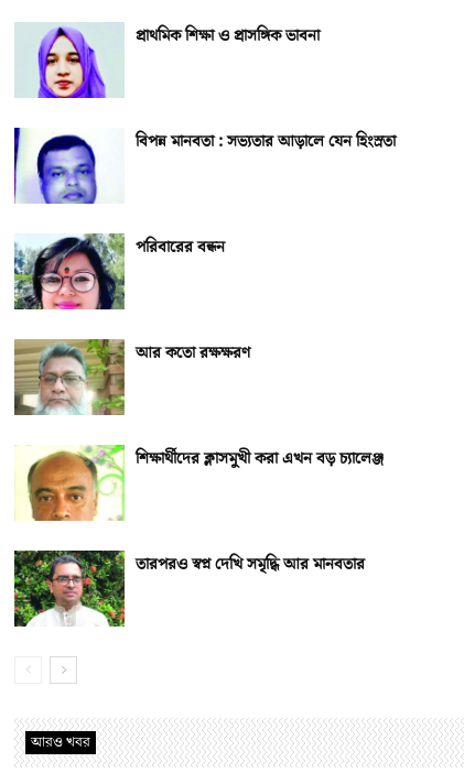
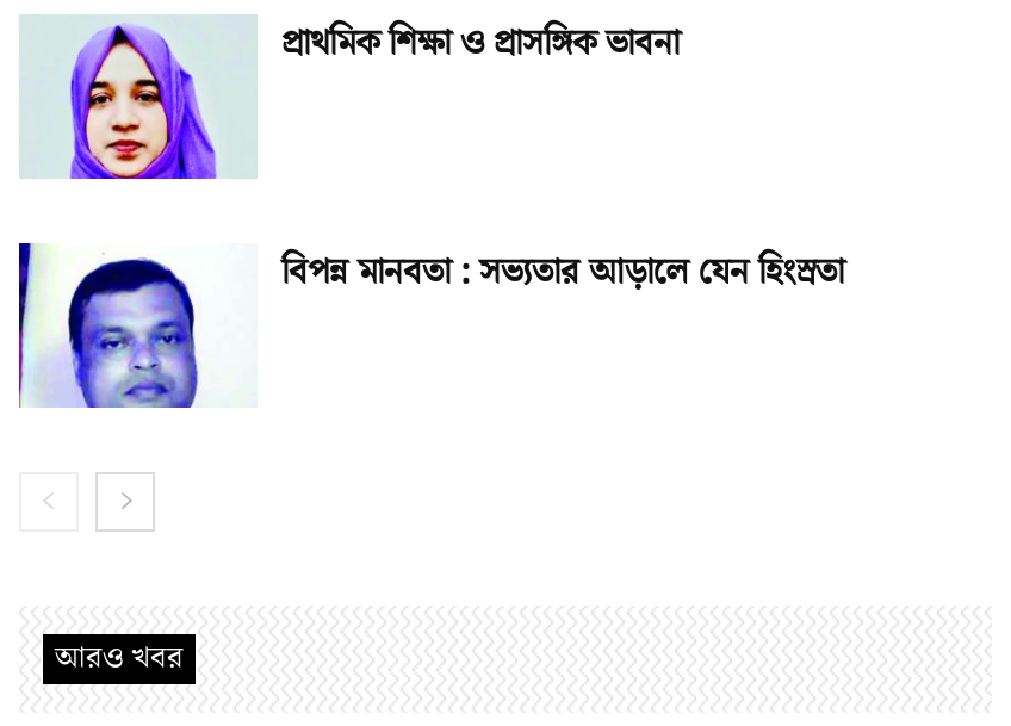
[13,232,225,311] [image] | পরিবারের বন্ধন -> none
[13,338,250,416] [image] | আর কতো রক্ষক্ষরণ -> none
[15,444,384,522] [image] | শিক্ষার্থীদের ক্লাসমুখী করা এখন বড় চ্যালেঞ্জ -> none
[13,549,365,628] [image] | তারপরও স্বপ্ন দেখি সমৃদ্ধি আর মানবতার -> none

